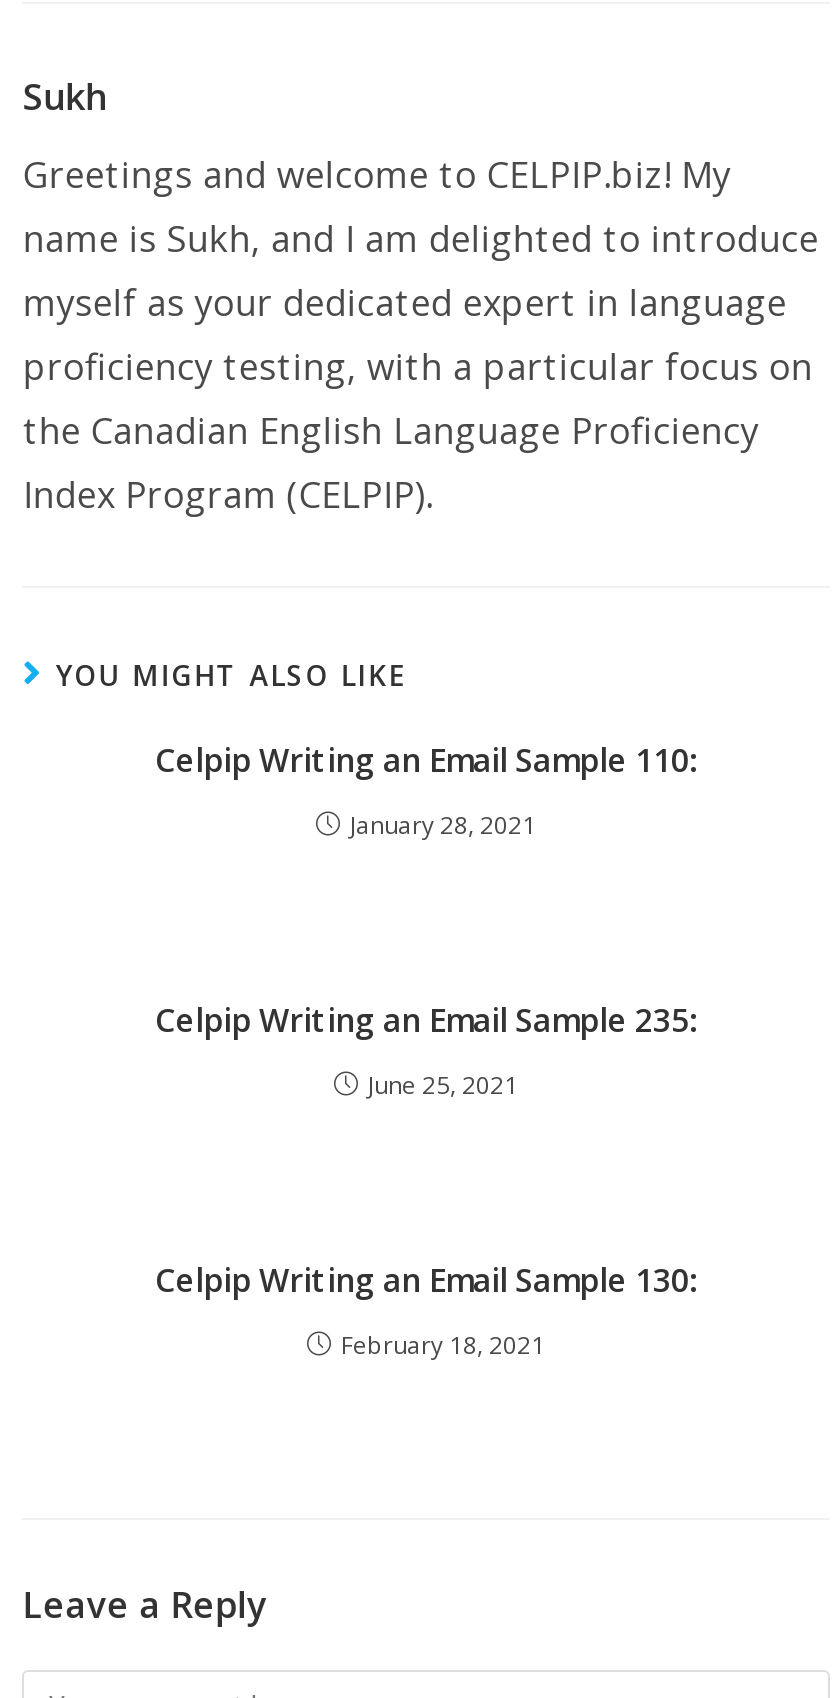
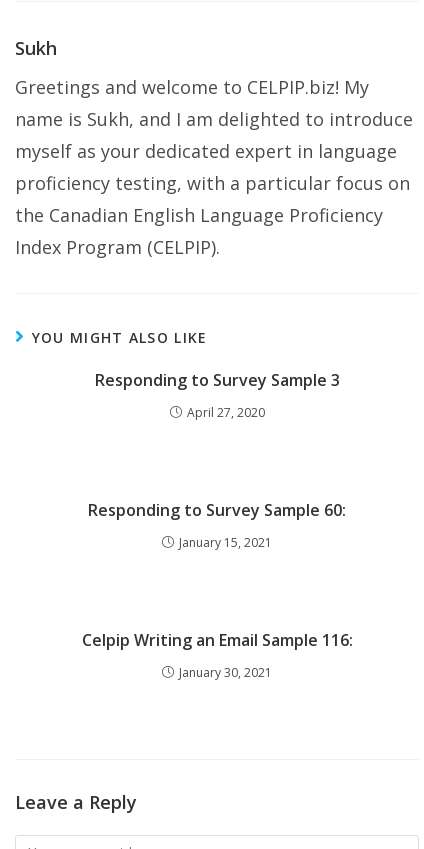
[155,738,697,782] Celpip Writing an Email Sample 110: -> [94,369,339,391] Responding to Survey Sample 3
[350,808,536,842] January 28, 2021 -> [186,404,264,421] April 27, 2020
[155,998,697,1042] Celpip Writing an Email Sample 235: -> [88,499,346,521] Responding to Survey Sample 60:
[368,1068,518,1102] June 25, 2021 -> [179,534,272,551] January 15, 2021
[155,1258,697,1302] Celpip Writing an Email Sample 130: -> [81,629,352,651] Celpip Writing an Email Sample 116:
[341,1328,545,1362] February 18, 2021 -> [179,664,272,681] January 30, 2021

